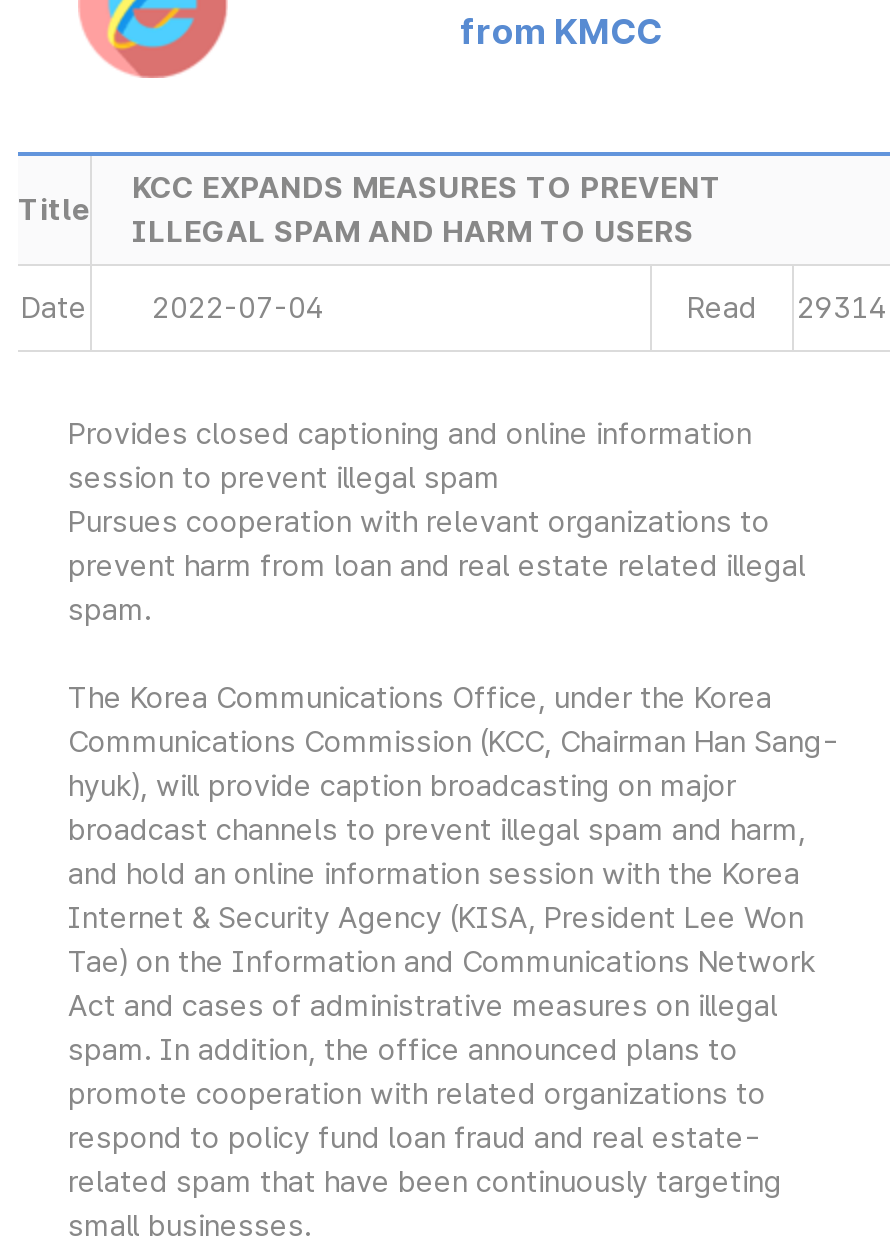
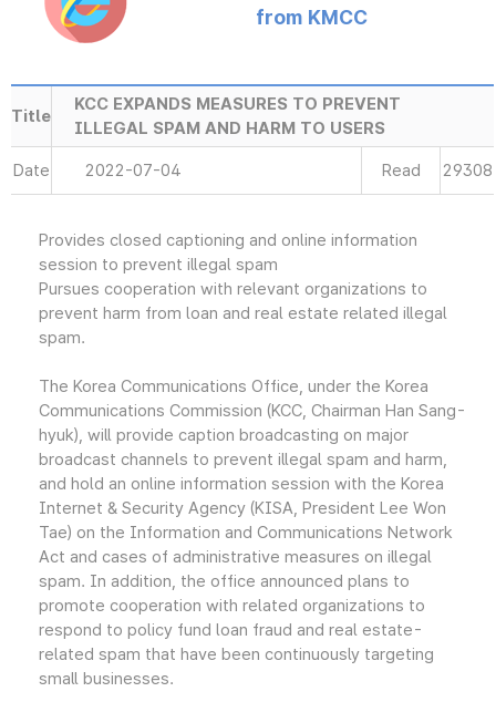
[687,290,887,326] Read 29314 -> [381,161,492,180] Read 29308

